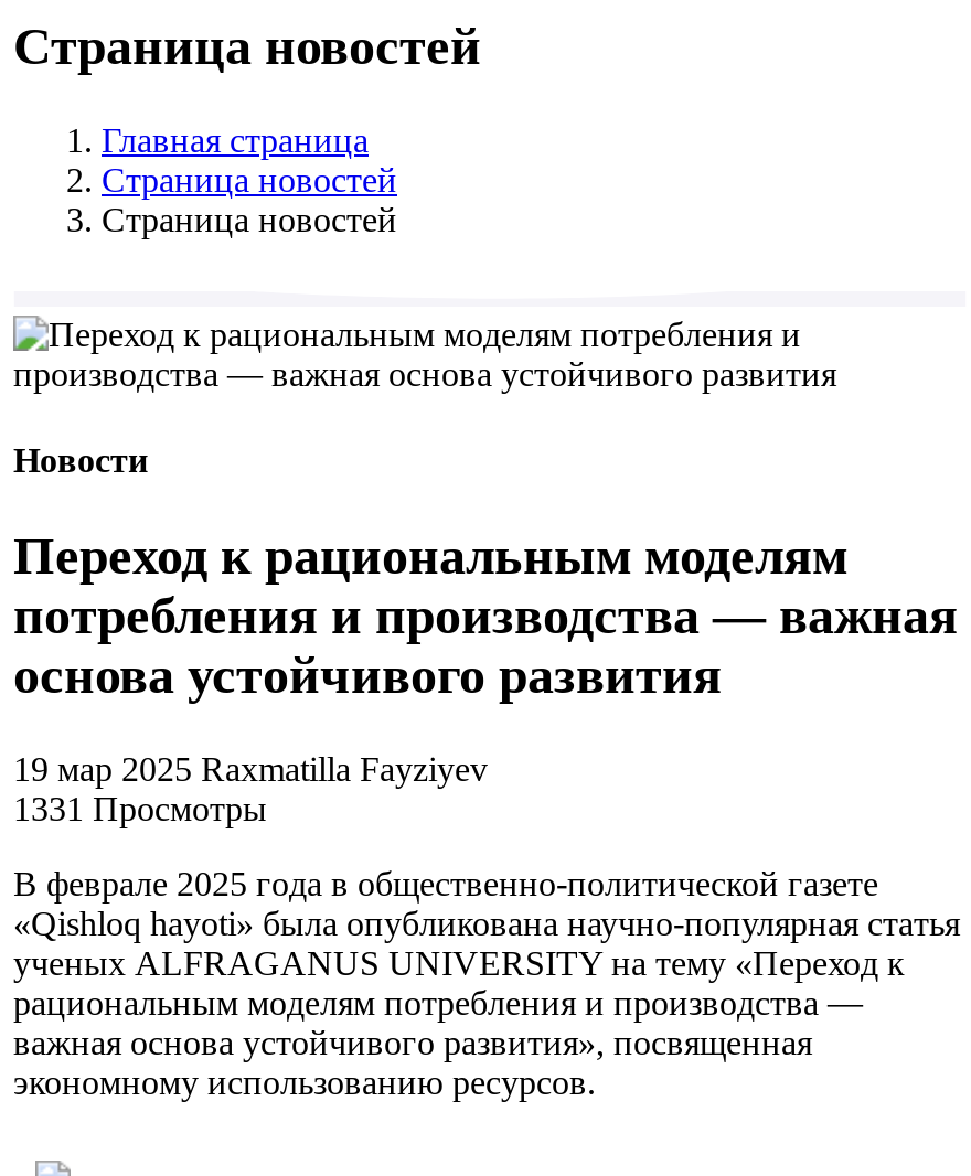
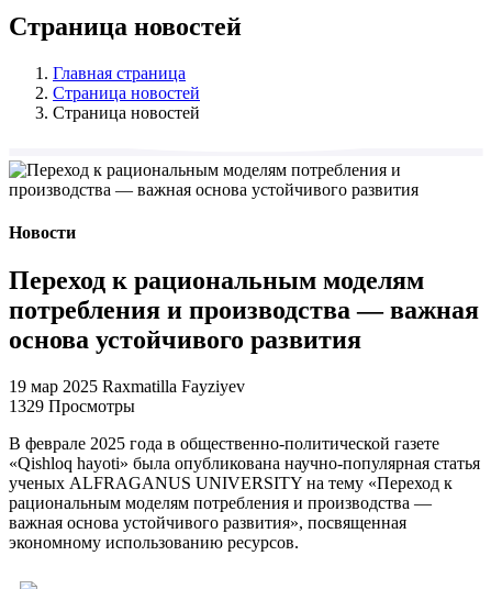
[13,790,267,828] 1331 Просмотры -> [9,397,135,416] 1329 Просмотры

